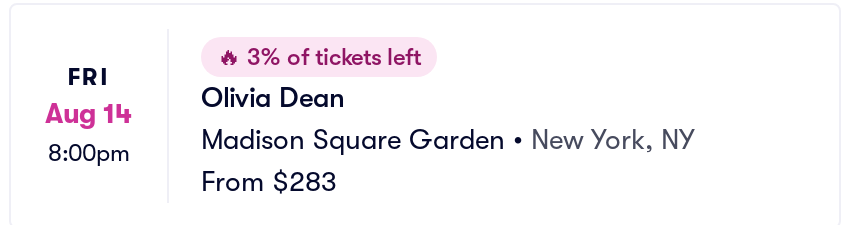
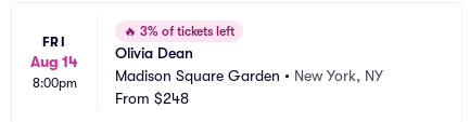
[201,165,337,197] From $283 -> [115,90,189,107] From $248

